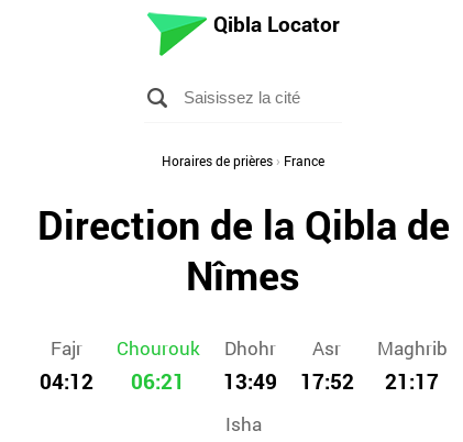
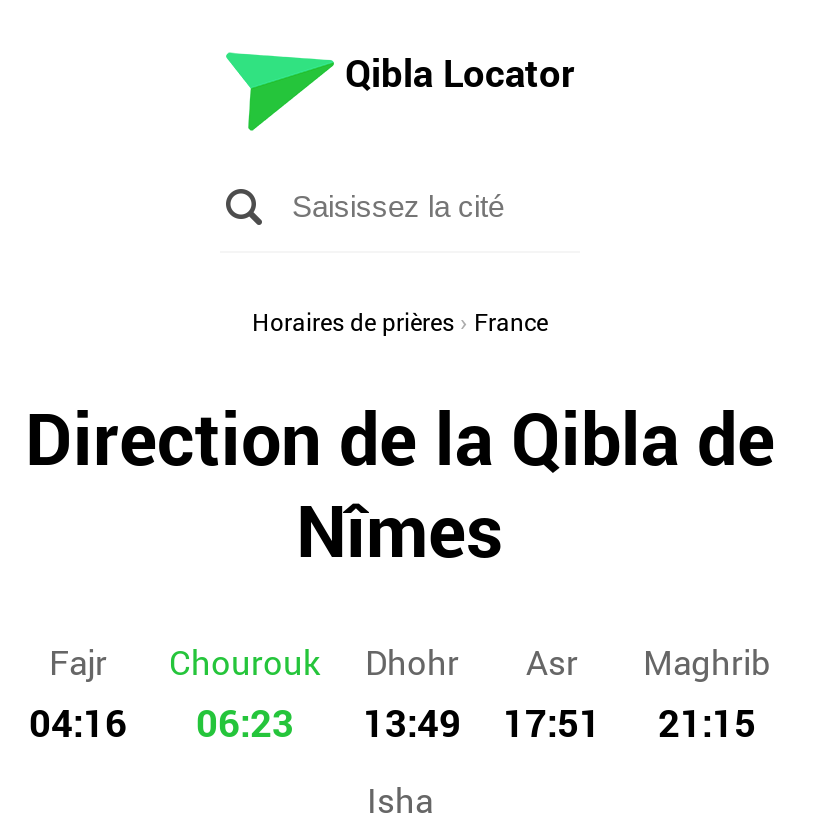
[39,367,93,395] 04:12 -> [29,697,127,747] 04:16
[131,367,185,395] 06:21 -> [196,697,294,747] 06:23
[300,367,354,395] 17:52 -> [503,697,601,747] 17:51
[385,367,439,395] 21:17 -> [658,697,756,747] 21:15

